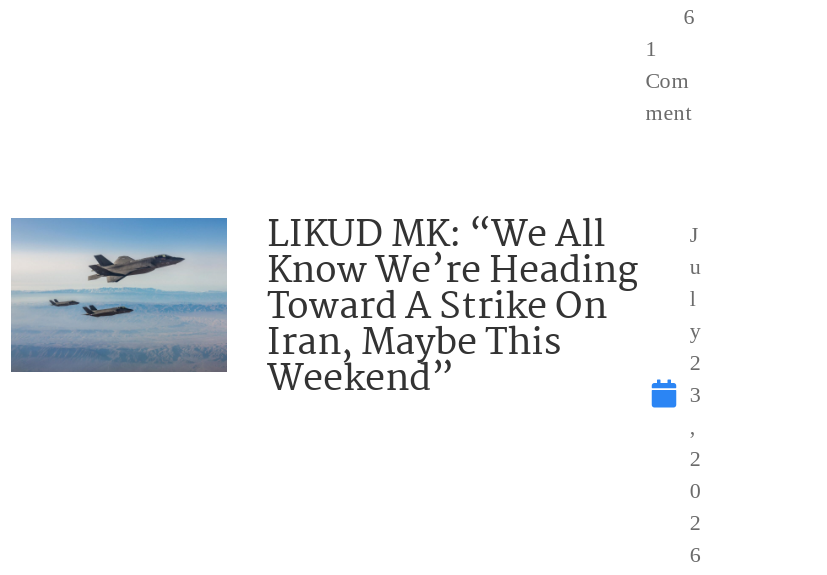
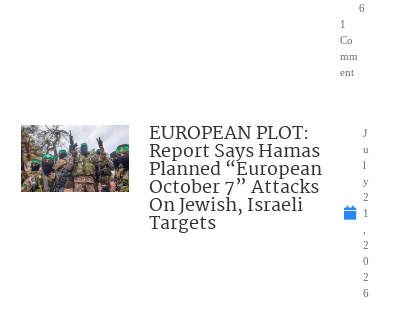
[9,206,639,410] [image] | LIKUD MK: “We All | Know We’re Heading | Toward A Strike On | Iran, Maybe This | Weekend” -> [20,119,322,239] [image] | EUROPEAN PLOT: | Report Says Hamas | Planned “European | October 7” Attacks | On Jewish, Israeli | Targets
[690,382,702,406] 3 -> [363,207,369,219] 1

